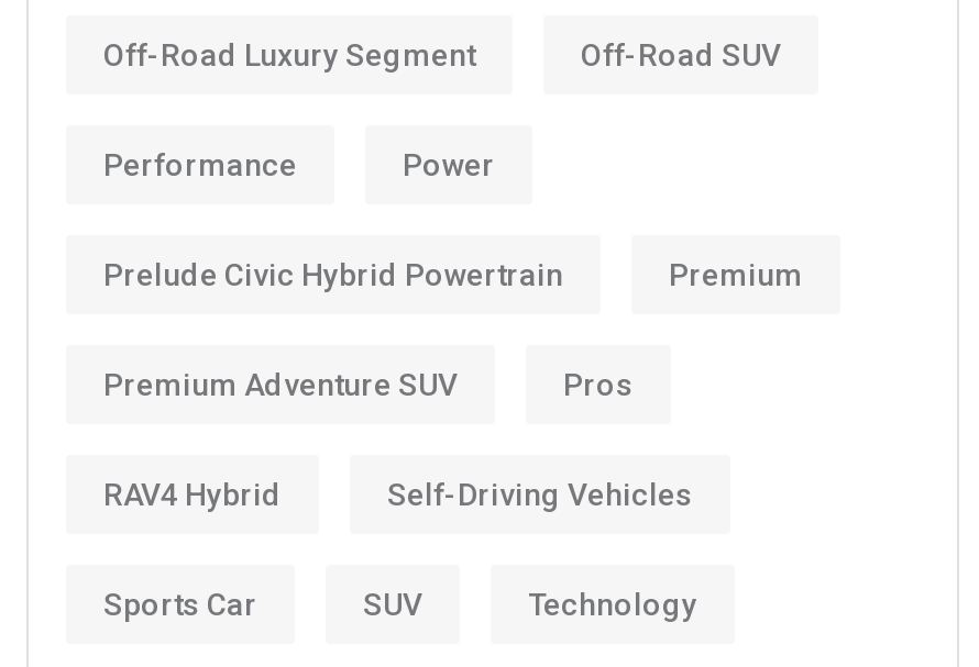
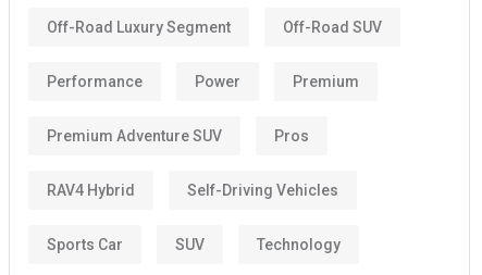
[103,257,563,292] Prelude Civic Hybrid Powertrain -> none

